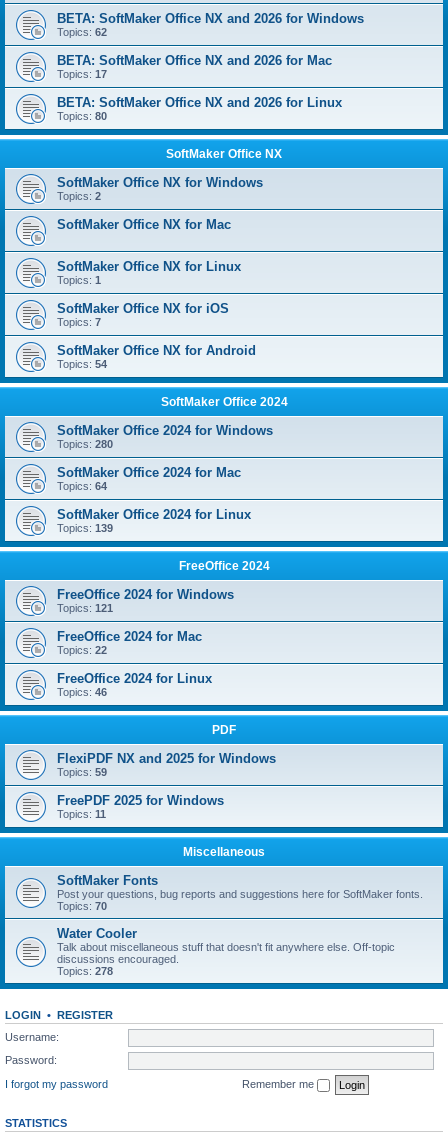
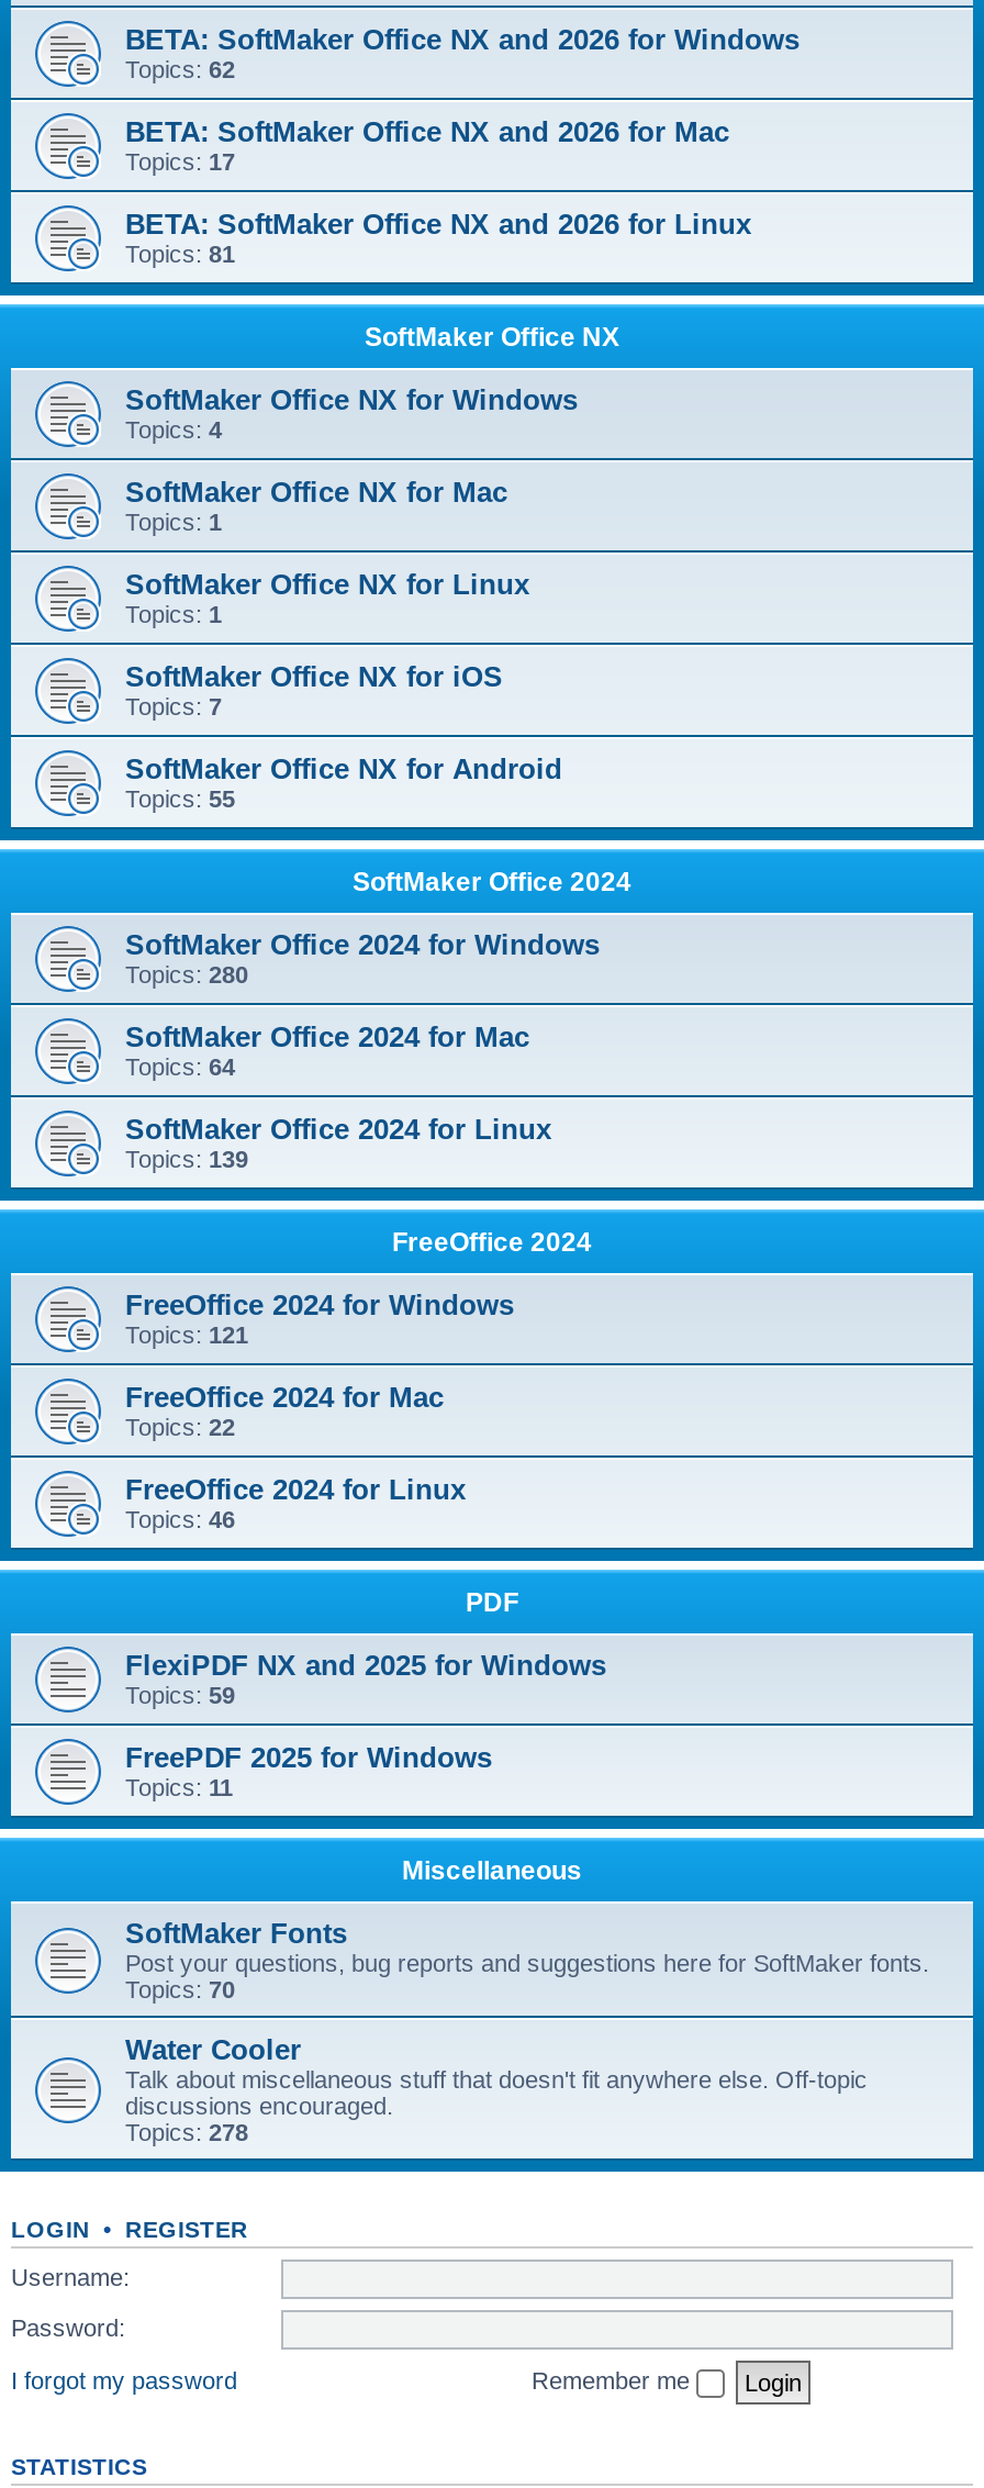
[57,110,107,122] Topics: 80 -> [125,241,235,267] Topics: 81
[57,190,101,202] Topics: 2 -> [125,416,222,443] Topics: 4
none -> [125,509,222,535] Topics: 1
[57,358,107,370] Topics: 54 -> [125,785,235,812] Topics: 55

